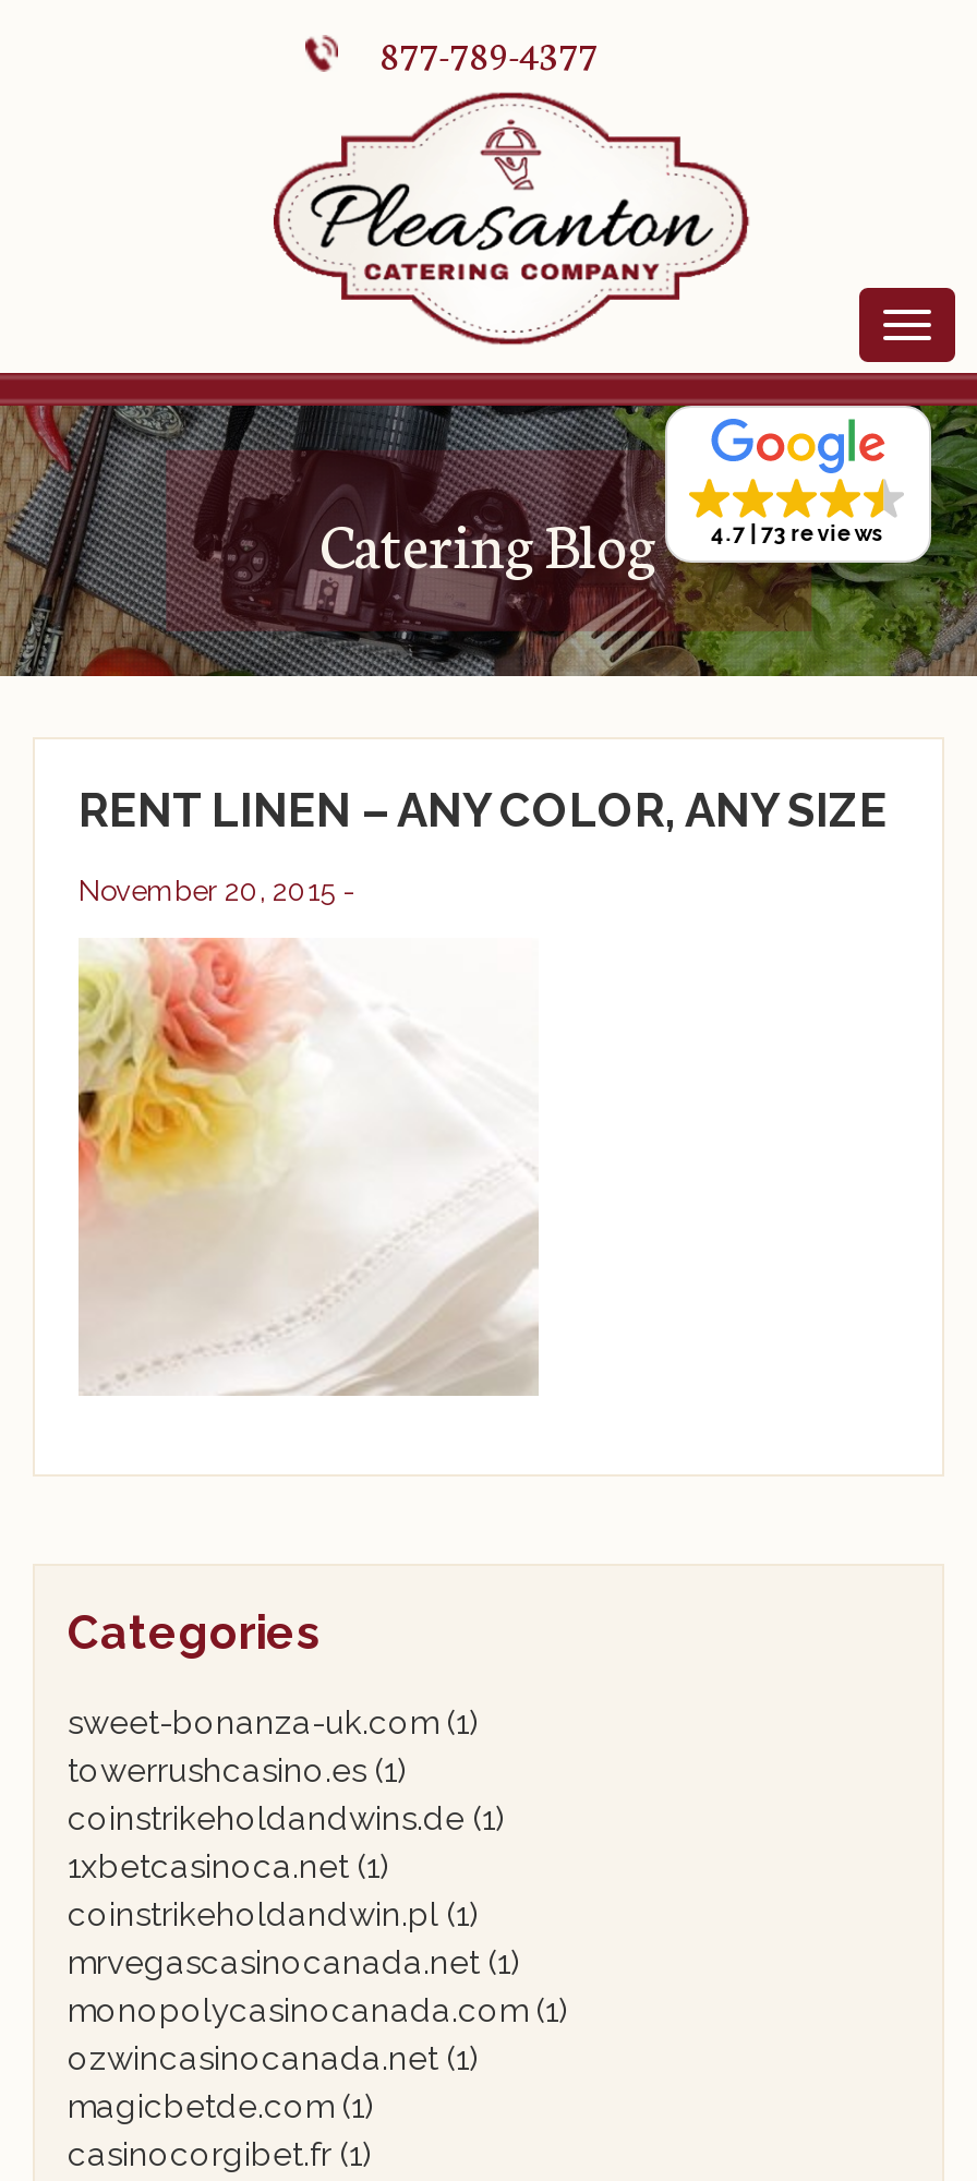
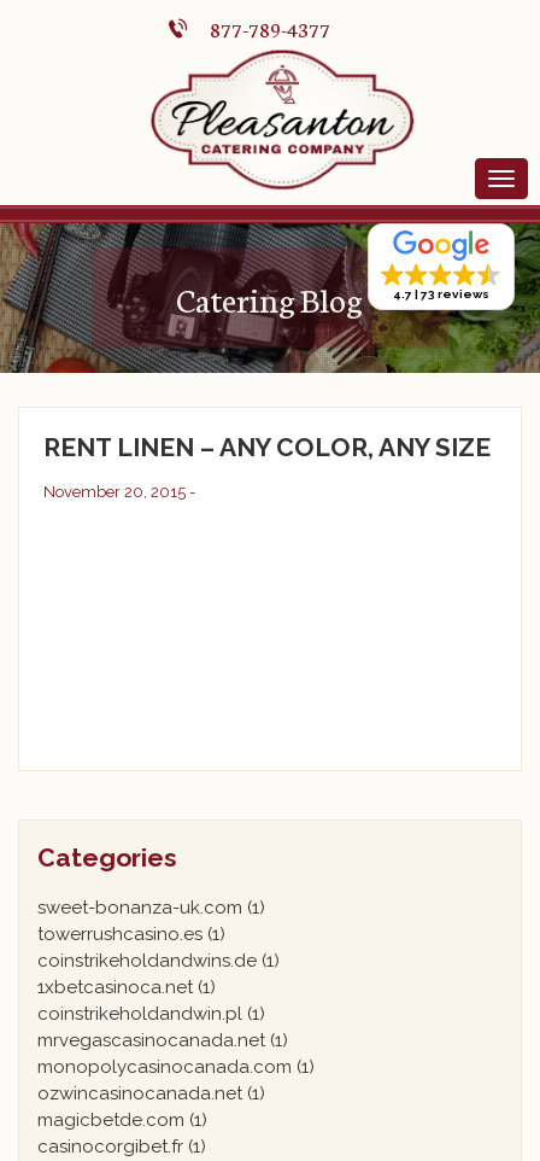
[76,936,539,1396] [image] -> none

